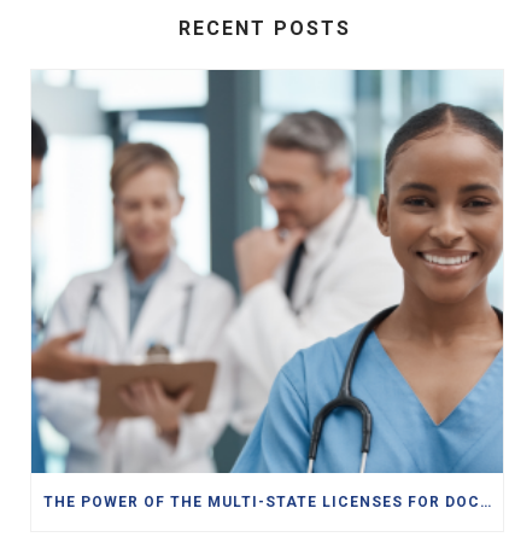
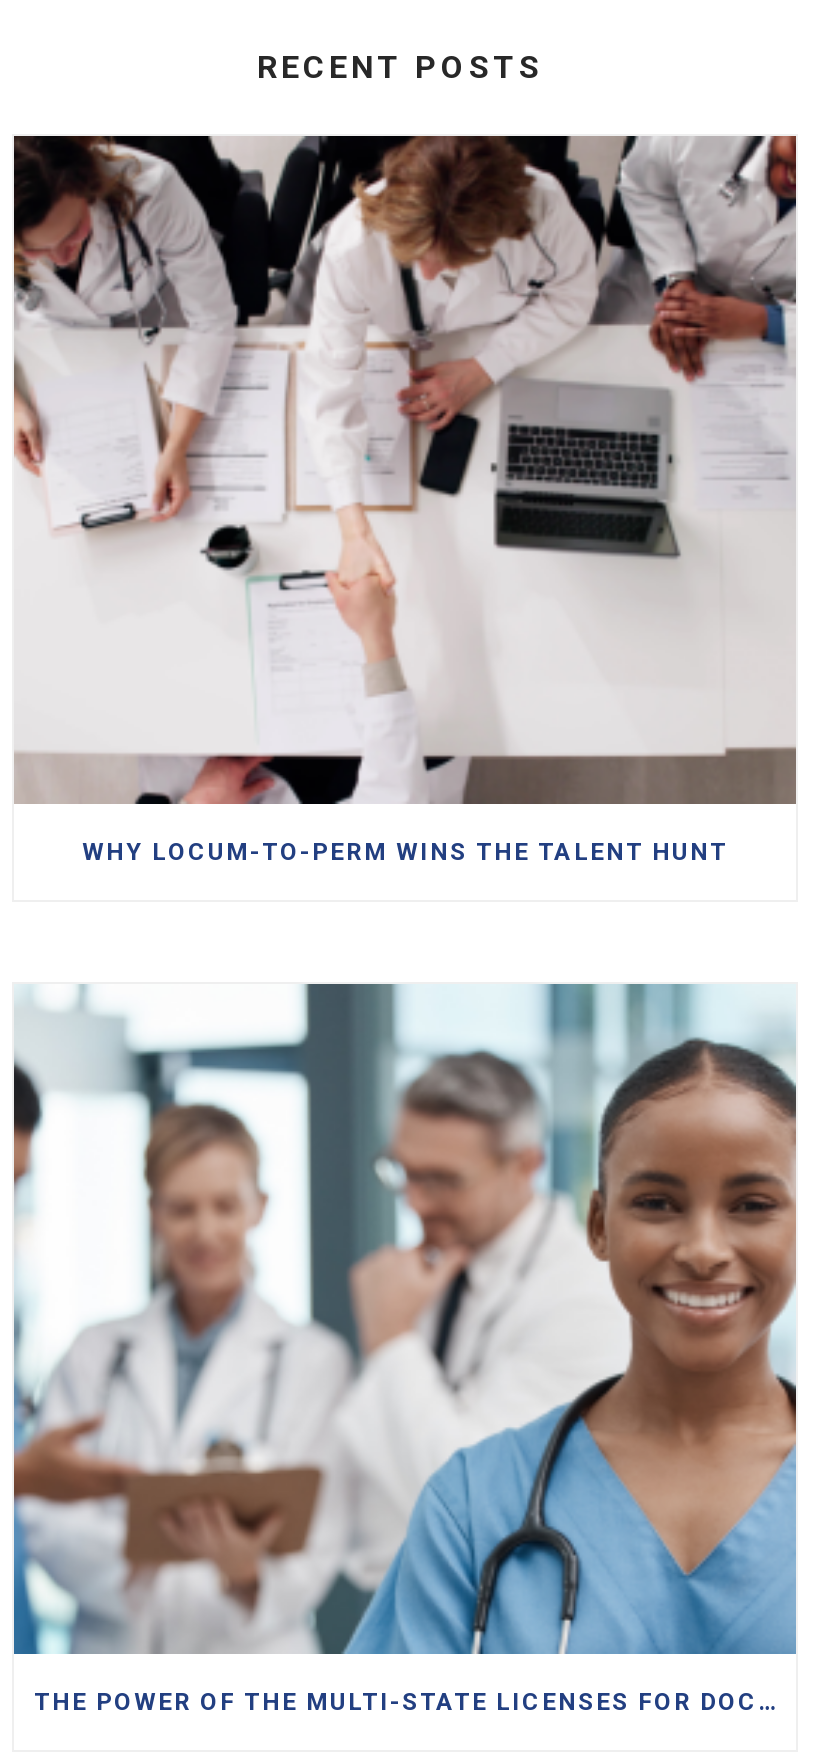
none -> [12,134,798,866] [image] | WHY LOCUM-TO-PERM WINS THE TALENT HUNT

